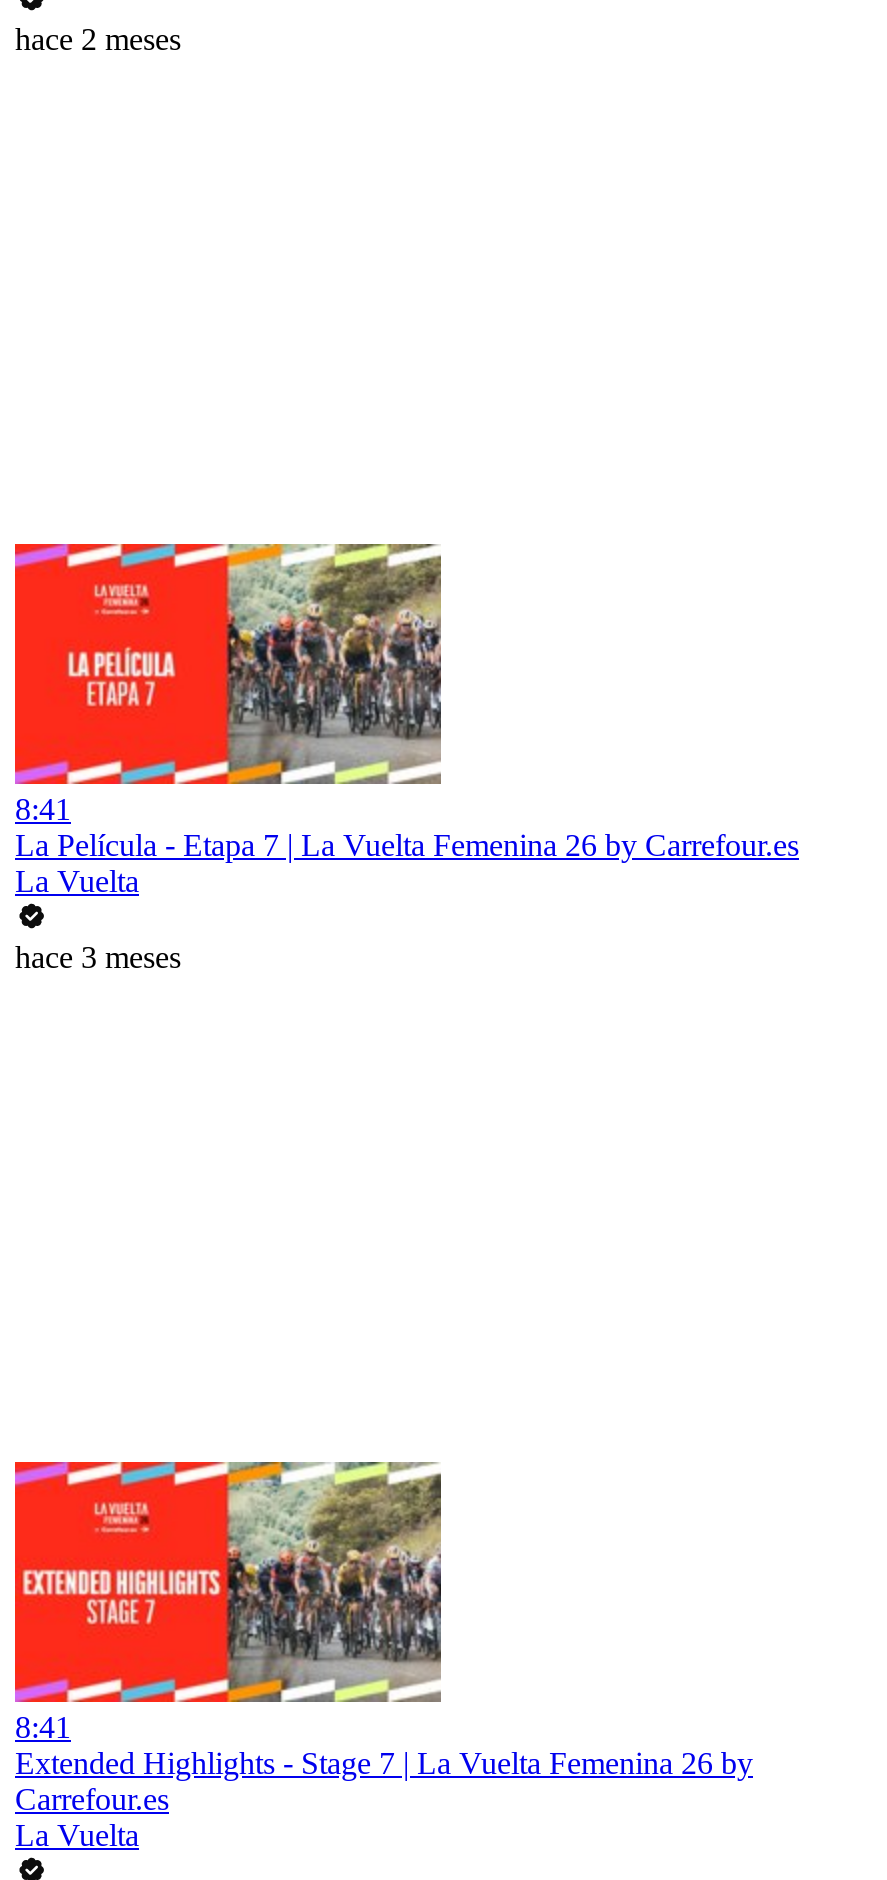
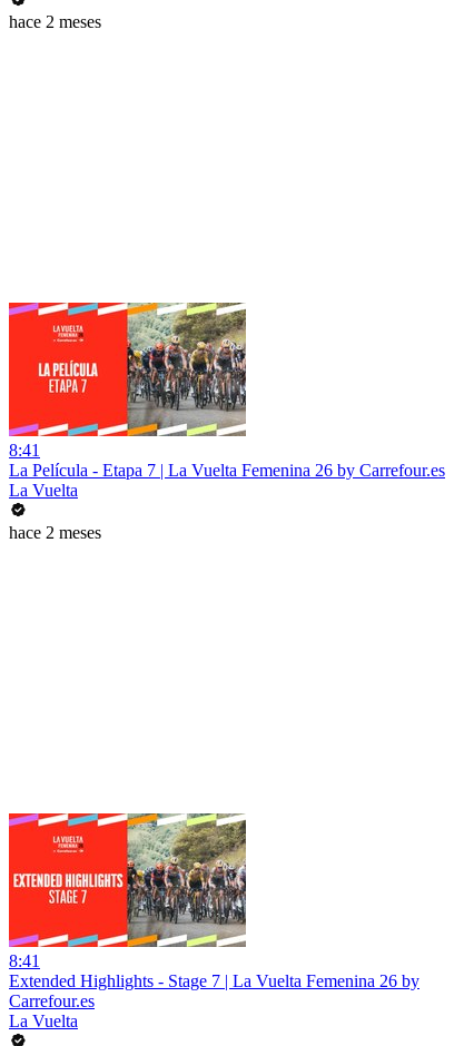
[15,941,181,975] hace 3 meses -> [9,523,101,542] hace 2 meses

